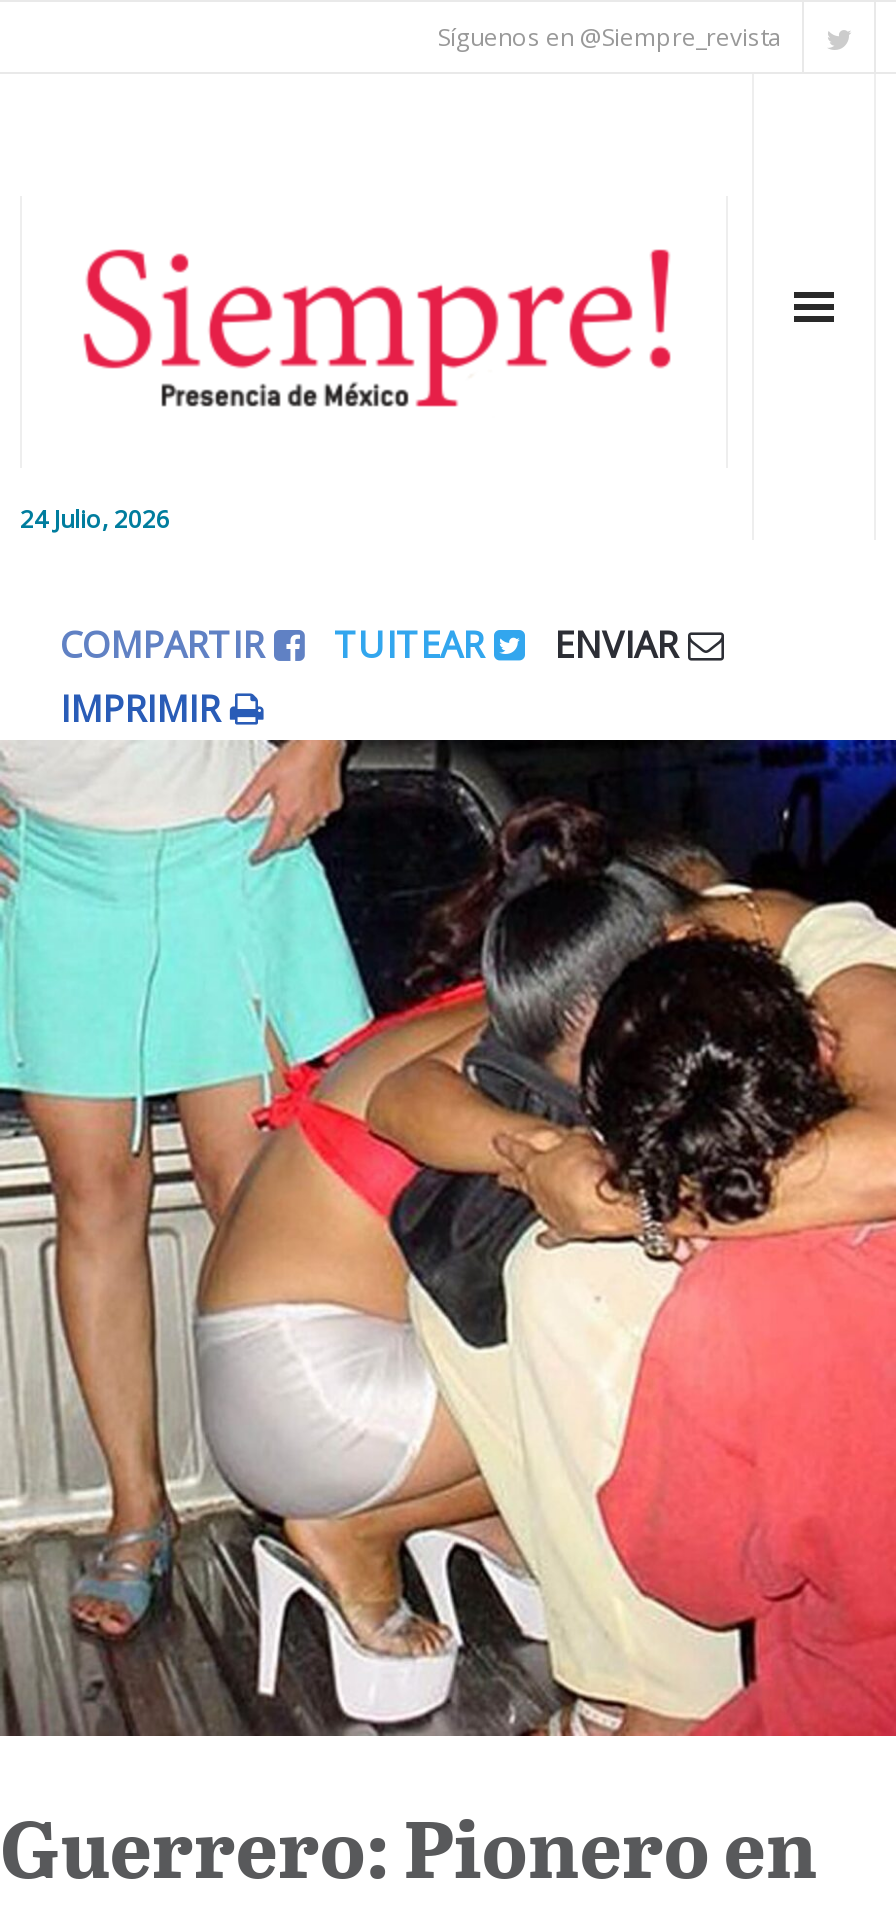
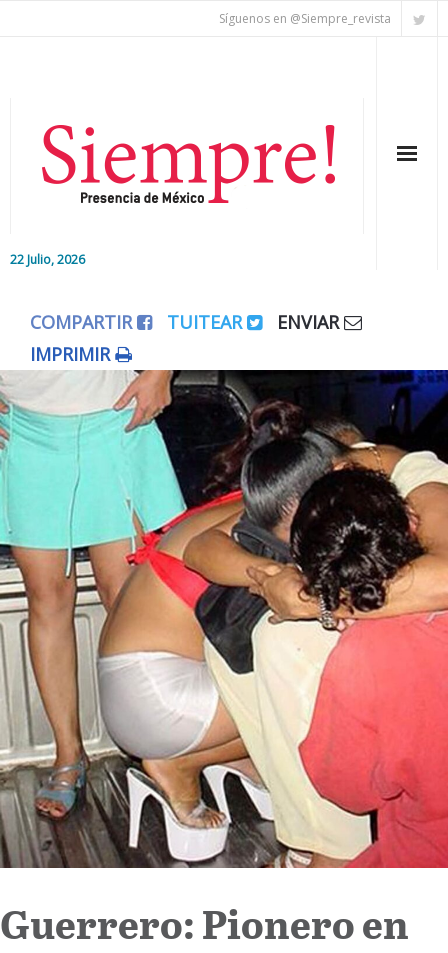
[20,502,170,536] 24 Julio, 2026 -> [10,251,85,268] 22 Julio, 2026

